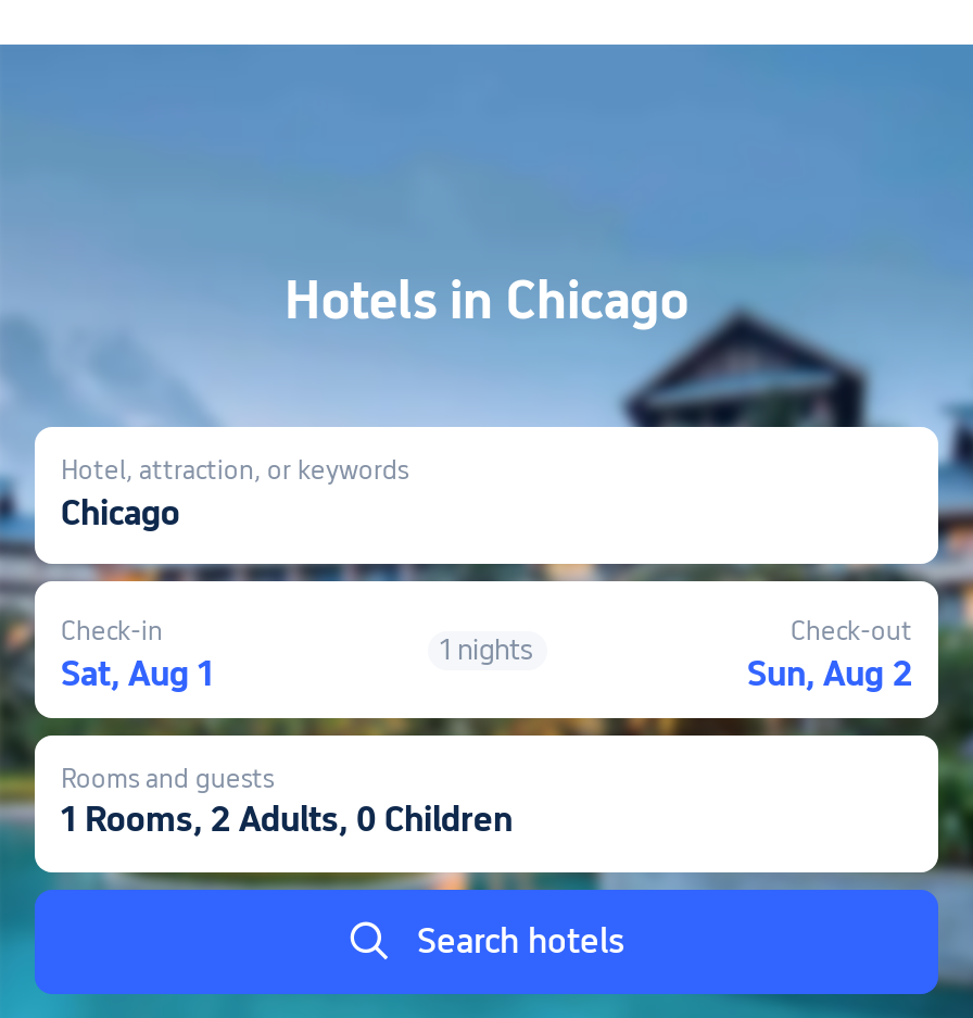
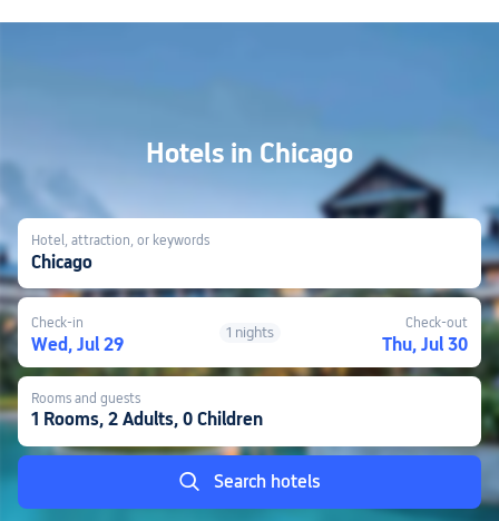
[61,652,213,693] Sat, Aug 1 -> [31,333,124,355] Wed, Jul 29
[747,652,912,693] Sun, Aug 2 -> [382,333,468,355] Thu, Jul 30

